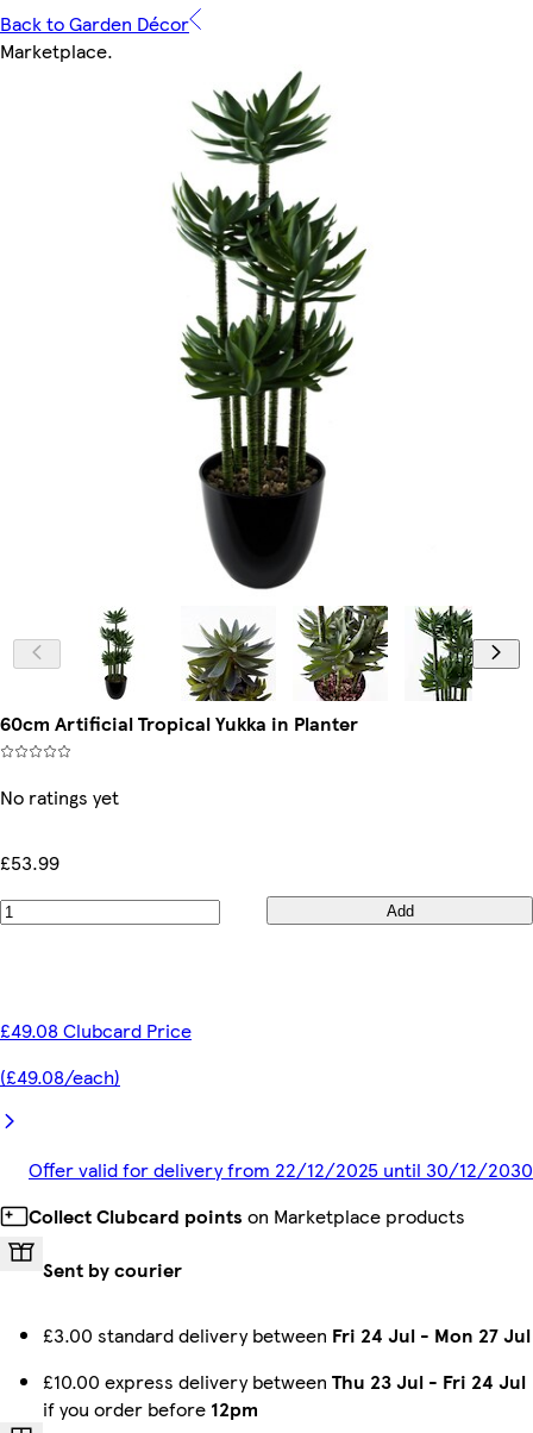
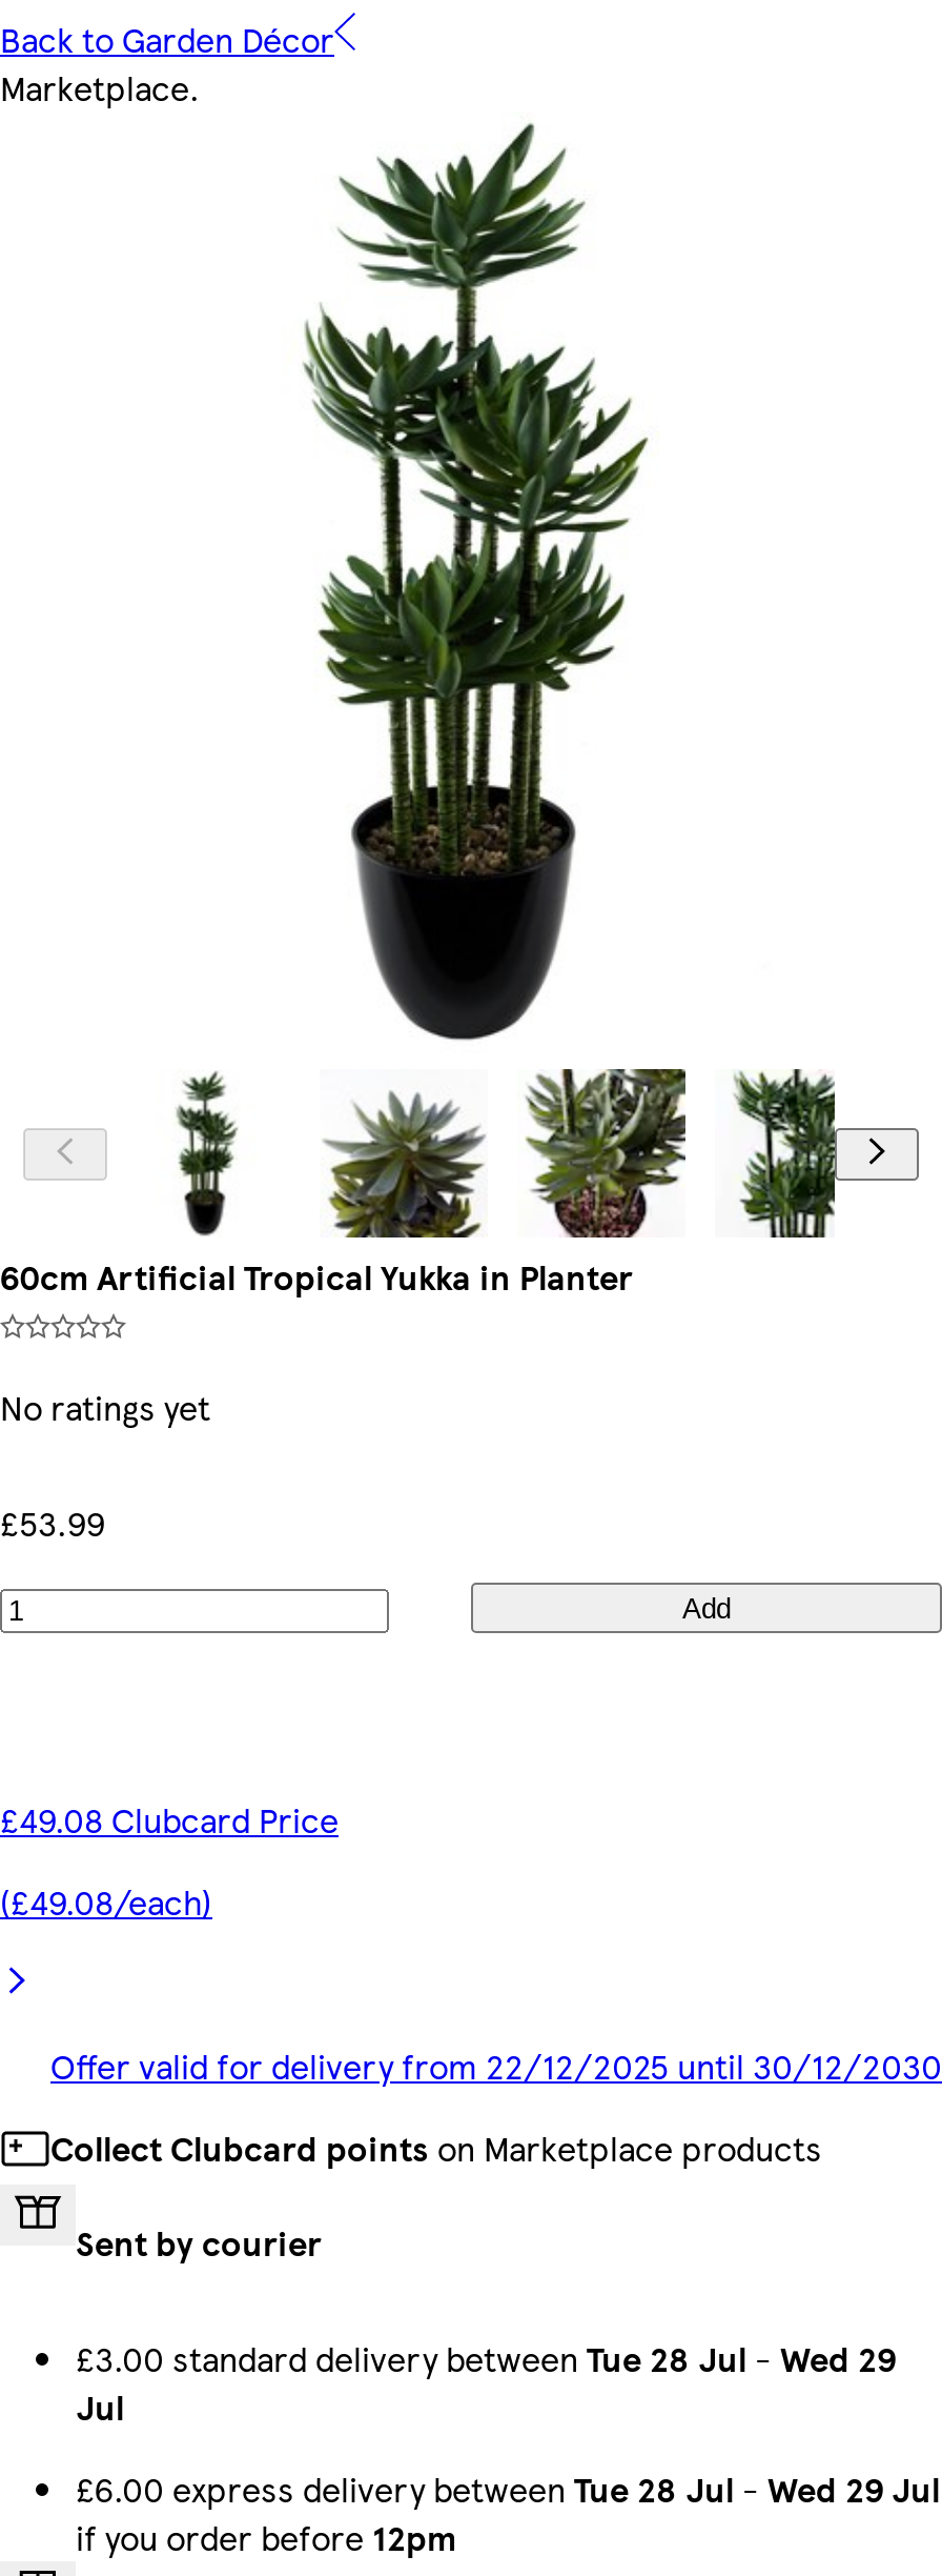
[43,1321,531,1348] £3.00 standard delivery between Fri 24 Jul - Mon 27 Jul -> [76,2334,896,2431] £3.00 standard delivery between Tue 28 Jul - Wed 29 | Jul
[43,1368,526,1395] £10.00 express delivery between Thu 23 Jul - Fri 24 Jul -> [76,2464,940,2513] £6.00 express delivery between Tue 28 Jul - Wed 29 Jul

